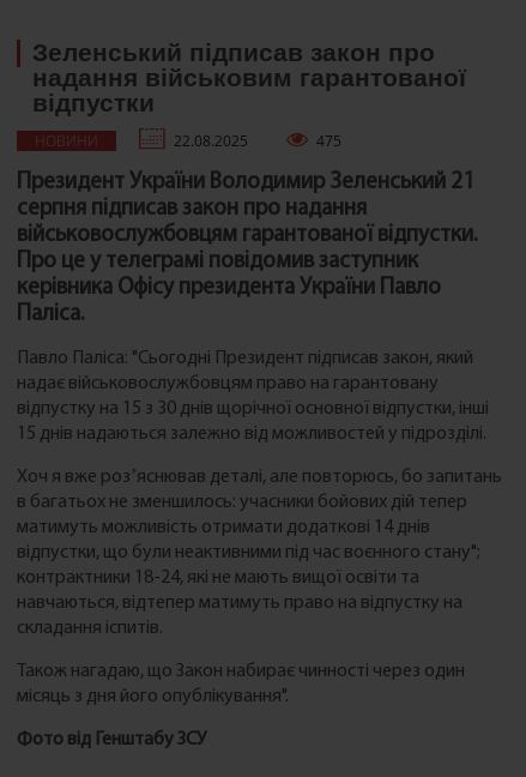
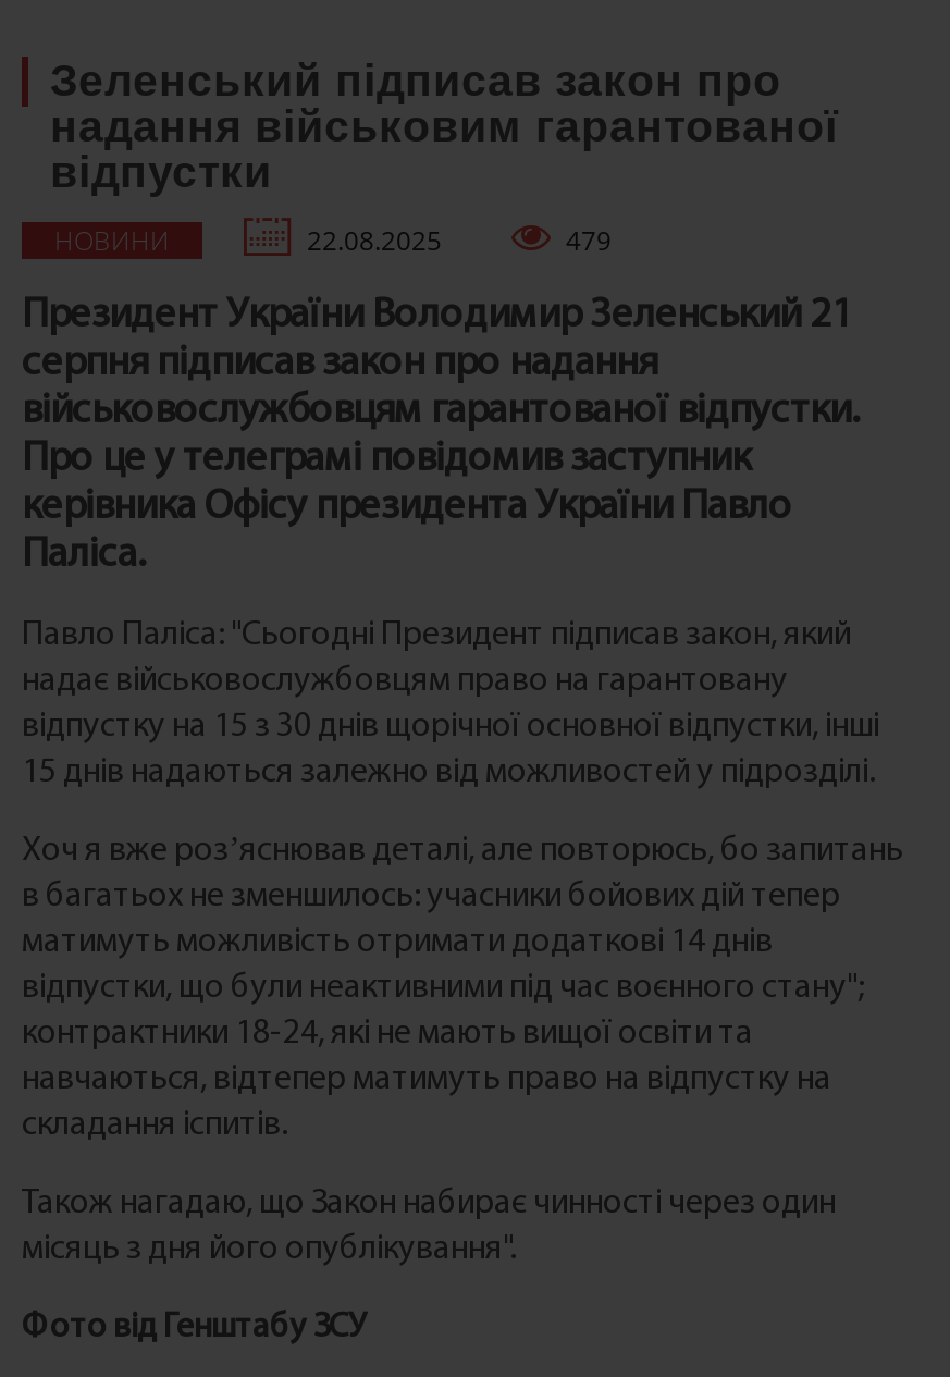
[316,131,341,151] 475 -> [566,222,612,259] 479

